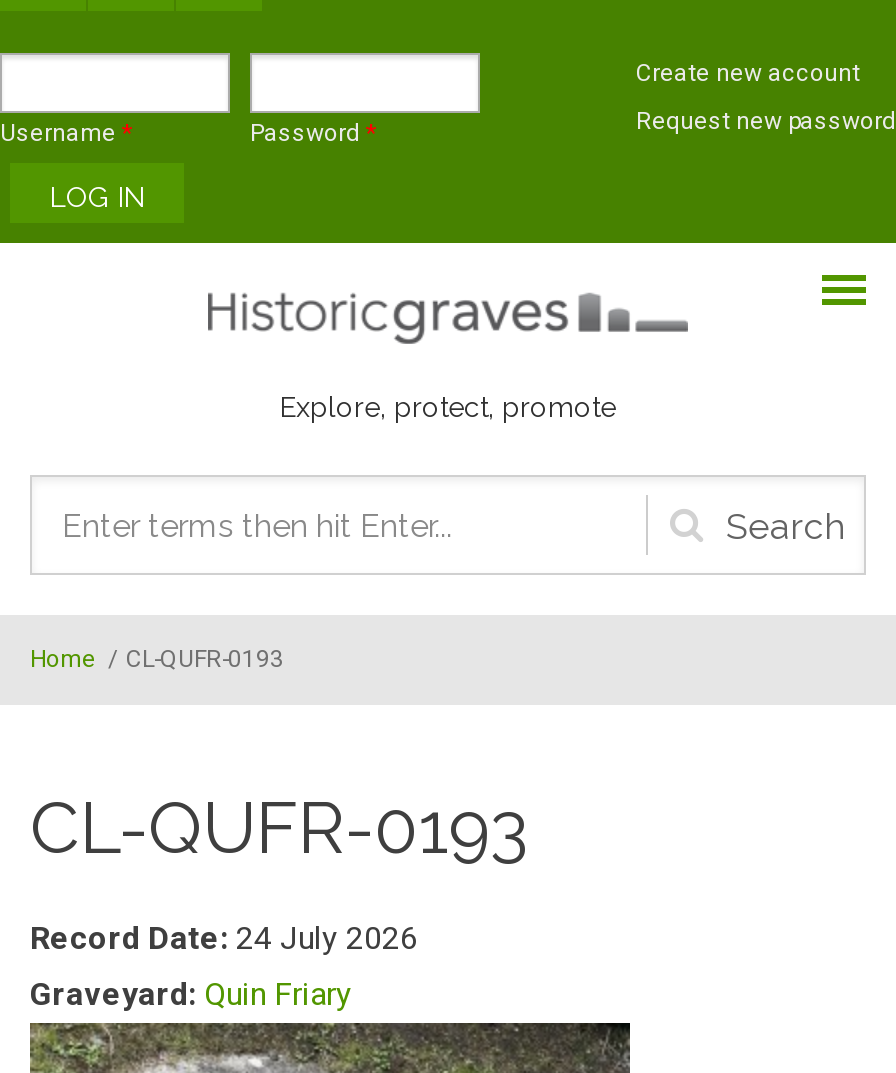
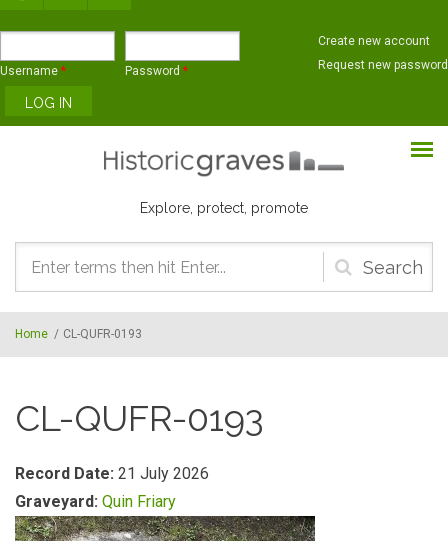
[30,919,418,957] Record Date: 24 July 2026 -> [15,464,209,483] Record Date: 21 July 2026

